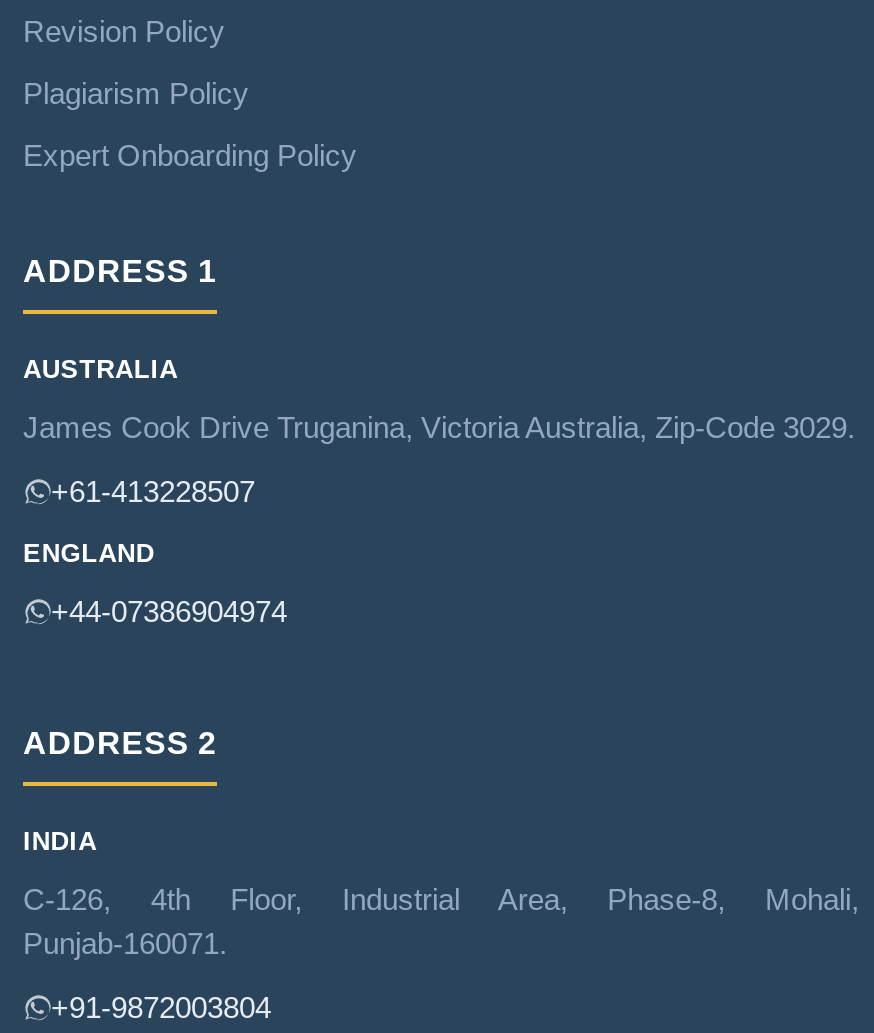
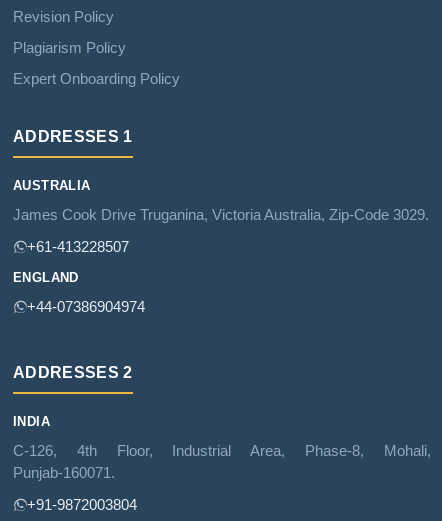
[23,255,217,289] ADDRESS 1 -> [13,128,132,145] ADDRESSES 1
[23,727,217,761] ADDRESS 2 -> [13,364,132,381] ADDRESSES 2

